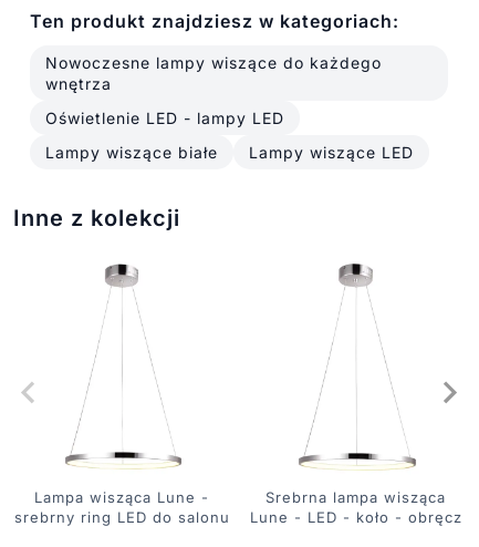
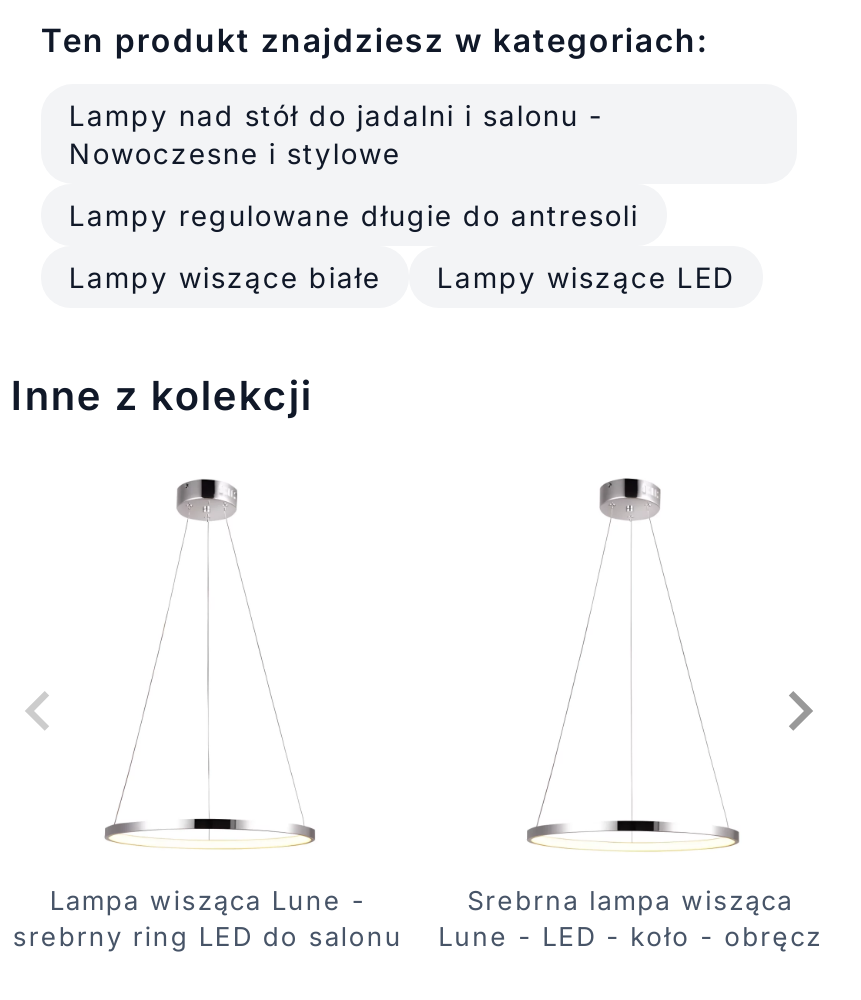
[45,53,381,93] Nowoczesne lampy wiszące do każdego | wnętrza -> [69,98,603,170] Lampy nad stół do jadalni i salonu - | Nowoczesne i stylowe
[45,108,284,127] Oświetlenie LED - lampy LED -> [69,198,639,232] Lampy regulowane długie do antresoli

